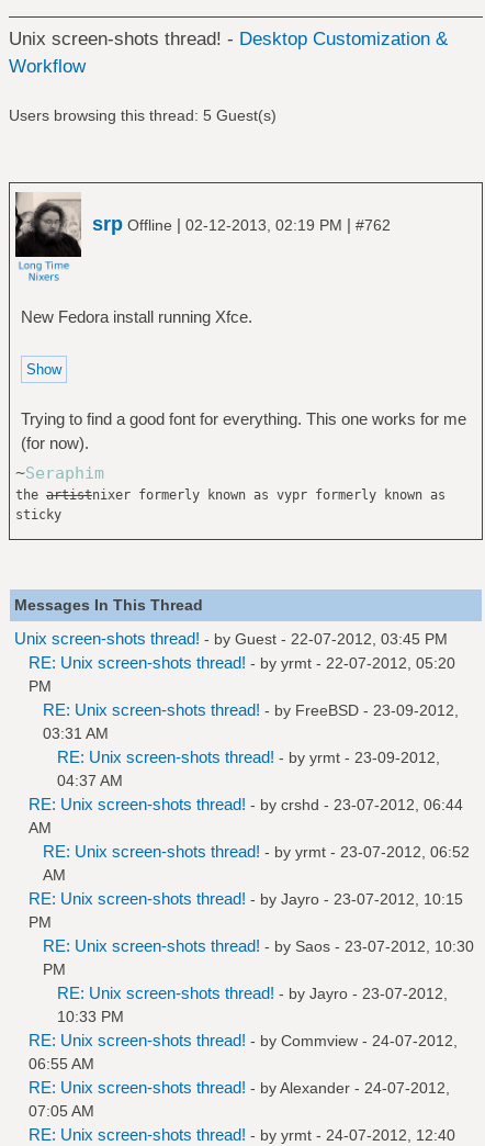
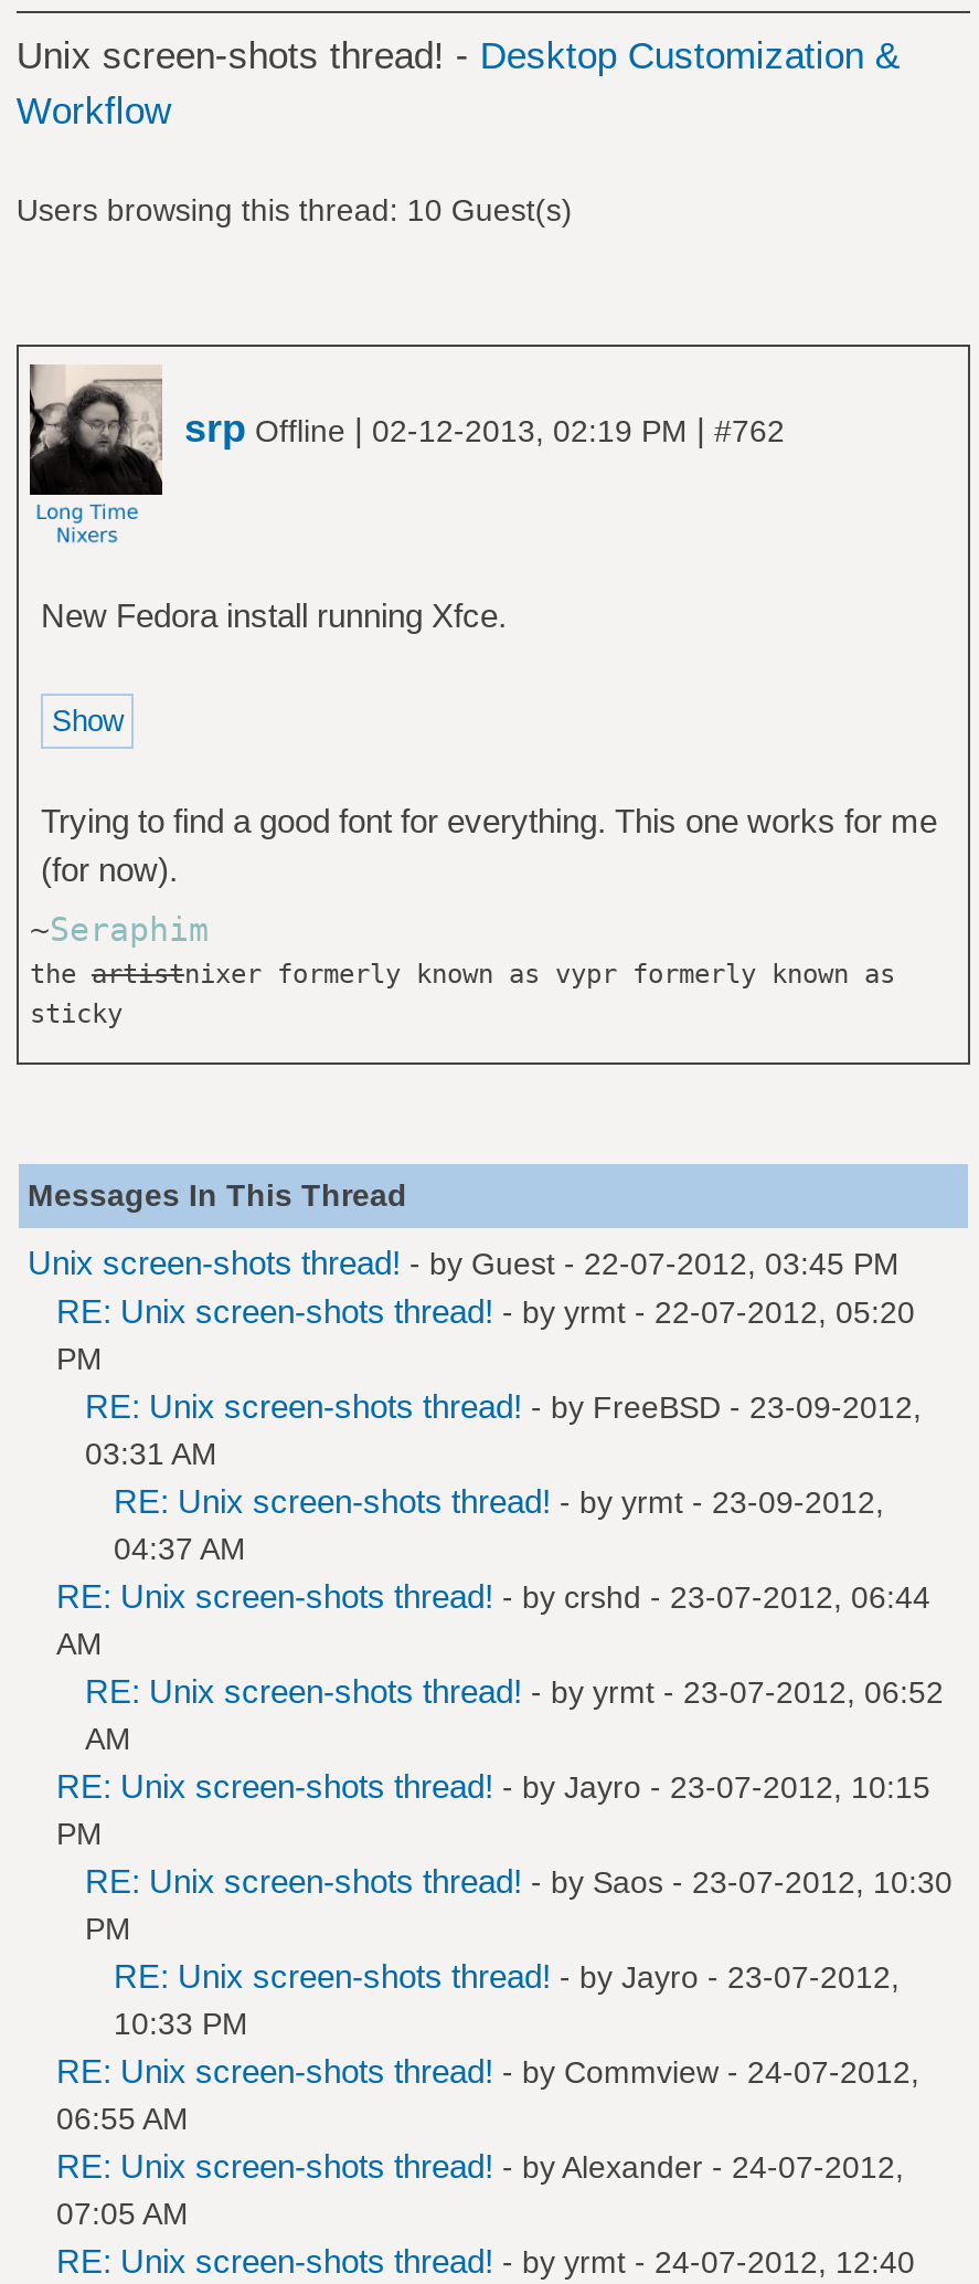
[9,106,276,124] Users browsing this thread: 5 Guest(s) -> [16,192,573,228] Users browsing this thread: 10 Guest(s)

